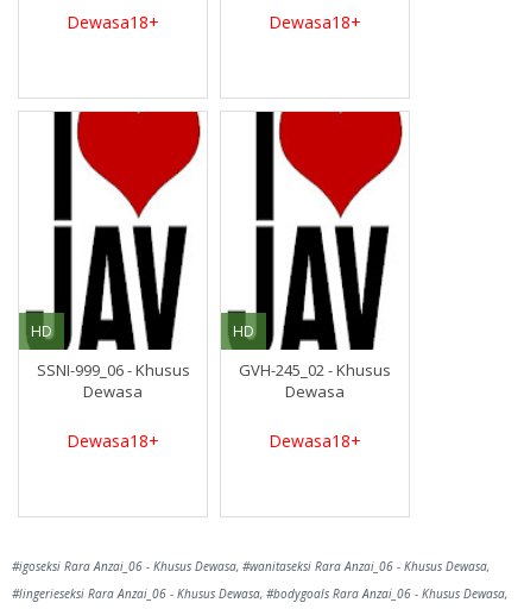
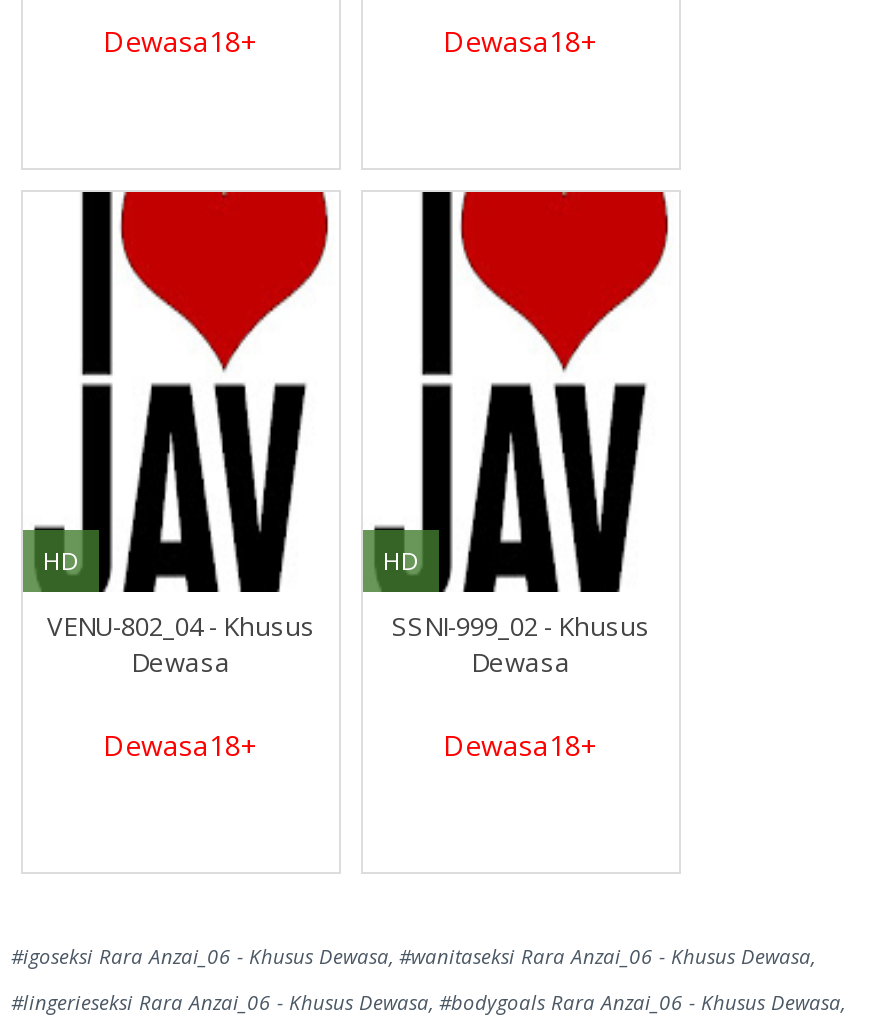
[36,359,190,380] SSNI-999_06 - Khusus -> [47,607,315,643] VENU-802_04 - Khusus
[239,359,391,380] GVH-245_02 - Khusus -> [392,607,650,643] SSNI-999_02 - Khusus

